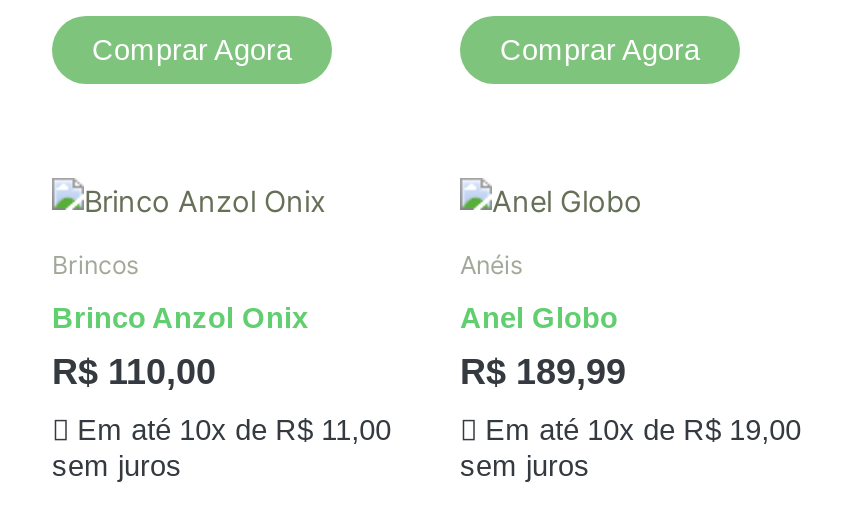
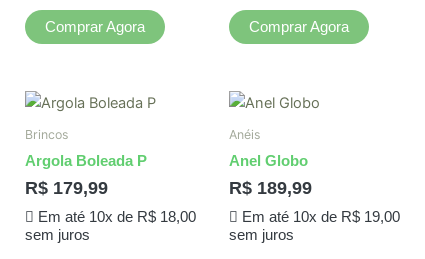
[52,302,308,334] Brinco Anzol Onix -> [25,153,147,169] Argola Boleada P
[52,353,216,393] R$110,00 -> [25,178,108,198] R$179,99
[77,413,391,445] Em até 10x de R$11,00 -> [38,209,196,225] Em até 10x de R$18,00

